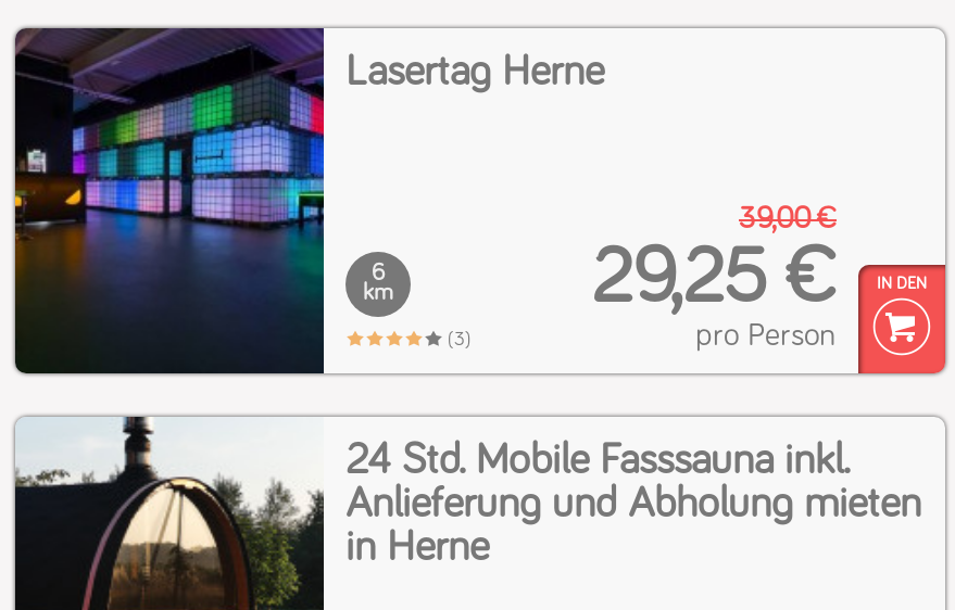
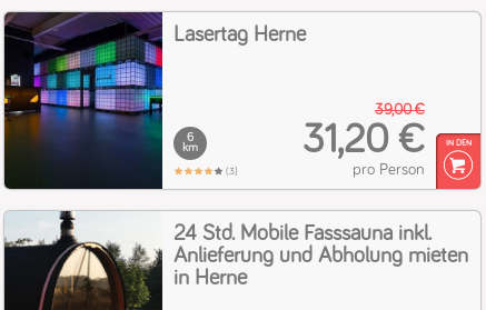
[591,241,837,319] 29,25 € -> [302,121,425,161] 31,20 €

